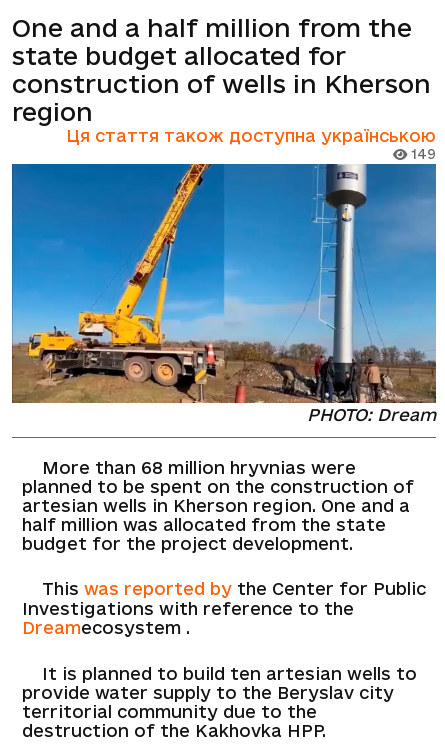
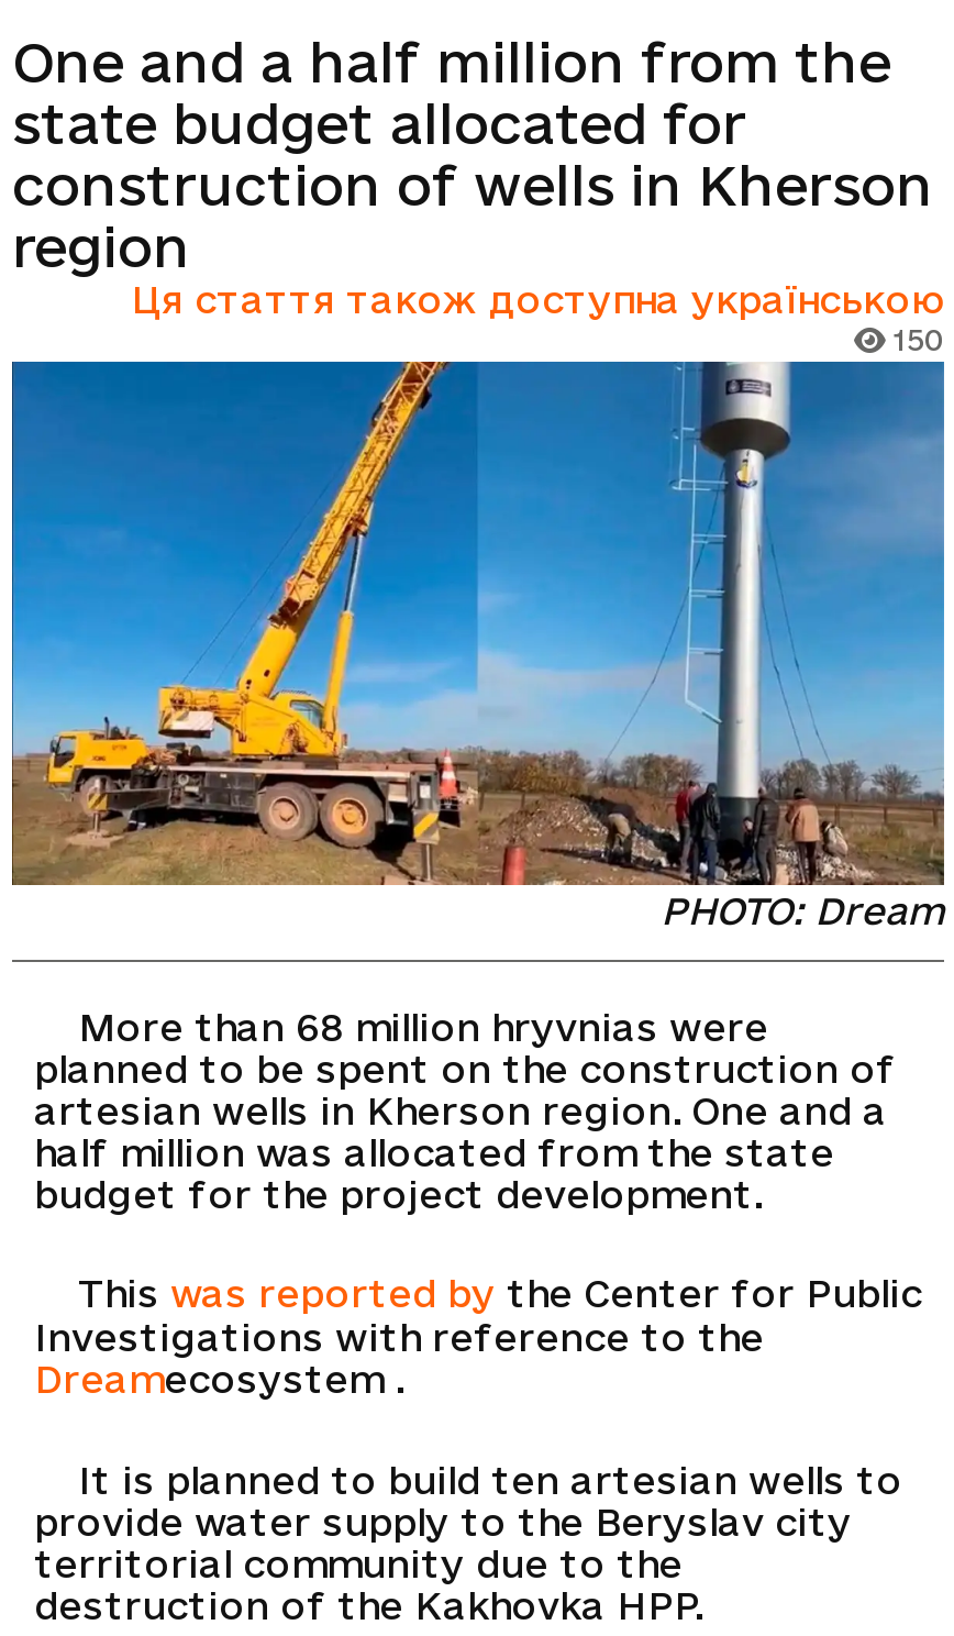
[407,146,436,162] 149 -> [885,321,944,356] 150

